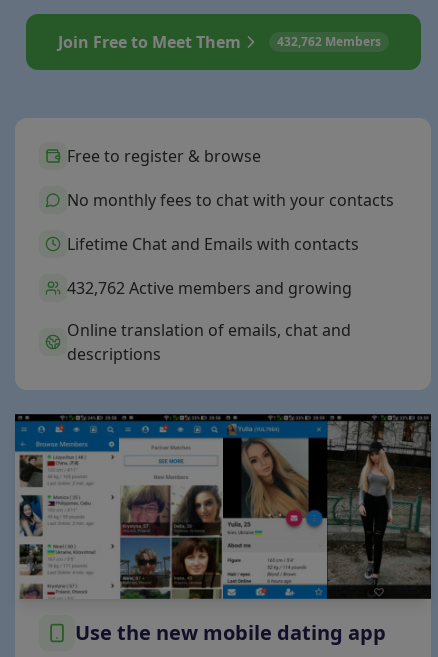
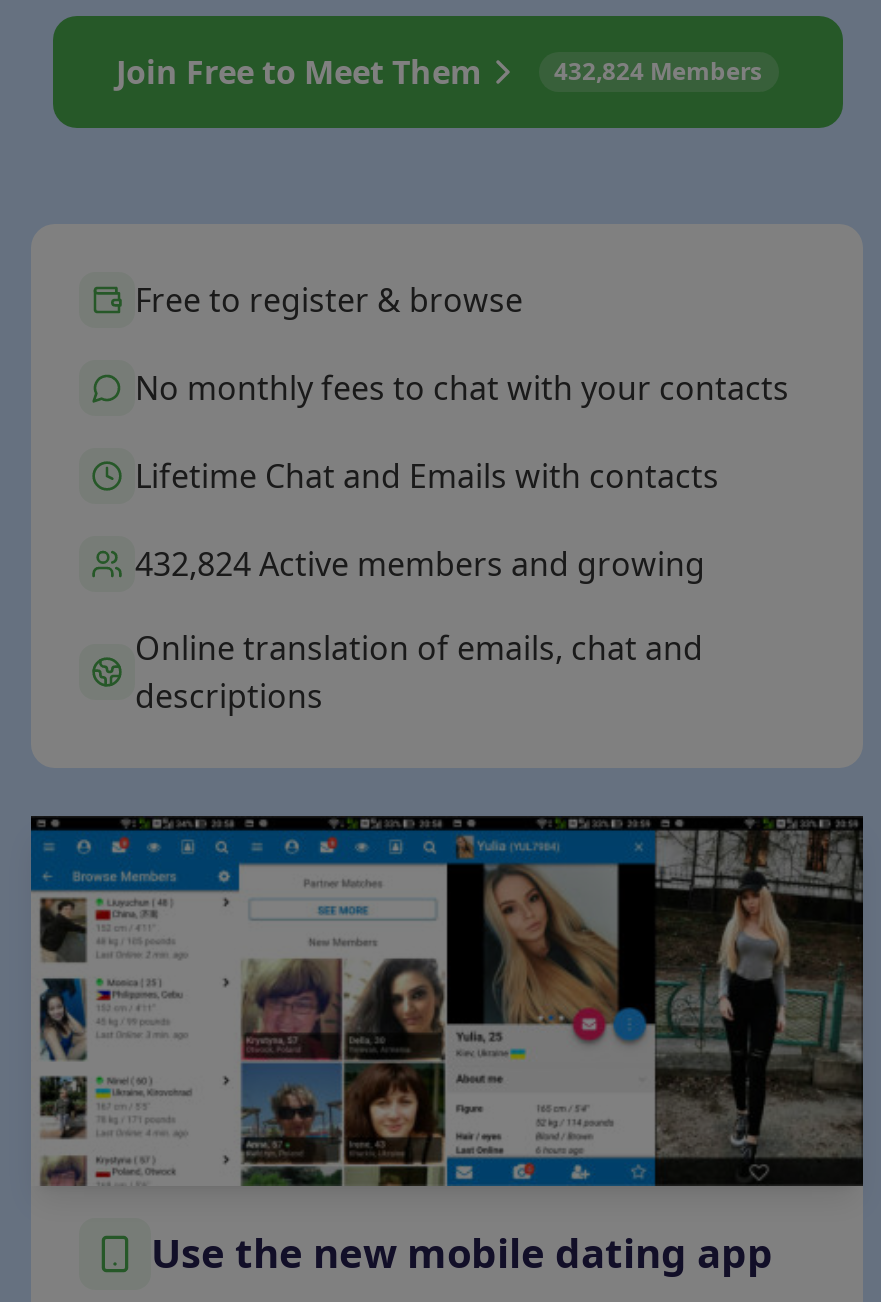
[276,33,380,50] 432,762 Members -> [554,53,762,87] 432,824 Members
[67,277,352,299] 432,762 Active members and growing -> [135,541,705,585] 432,824 Active members and growing

